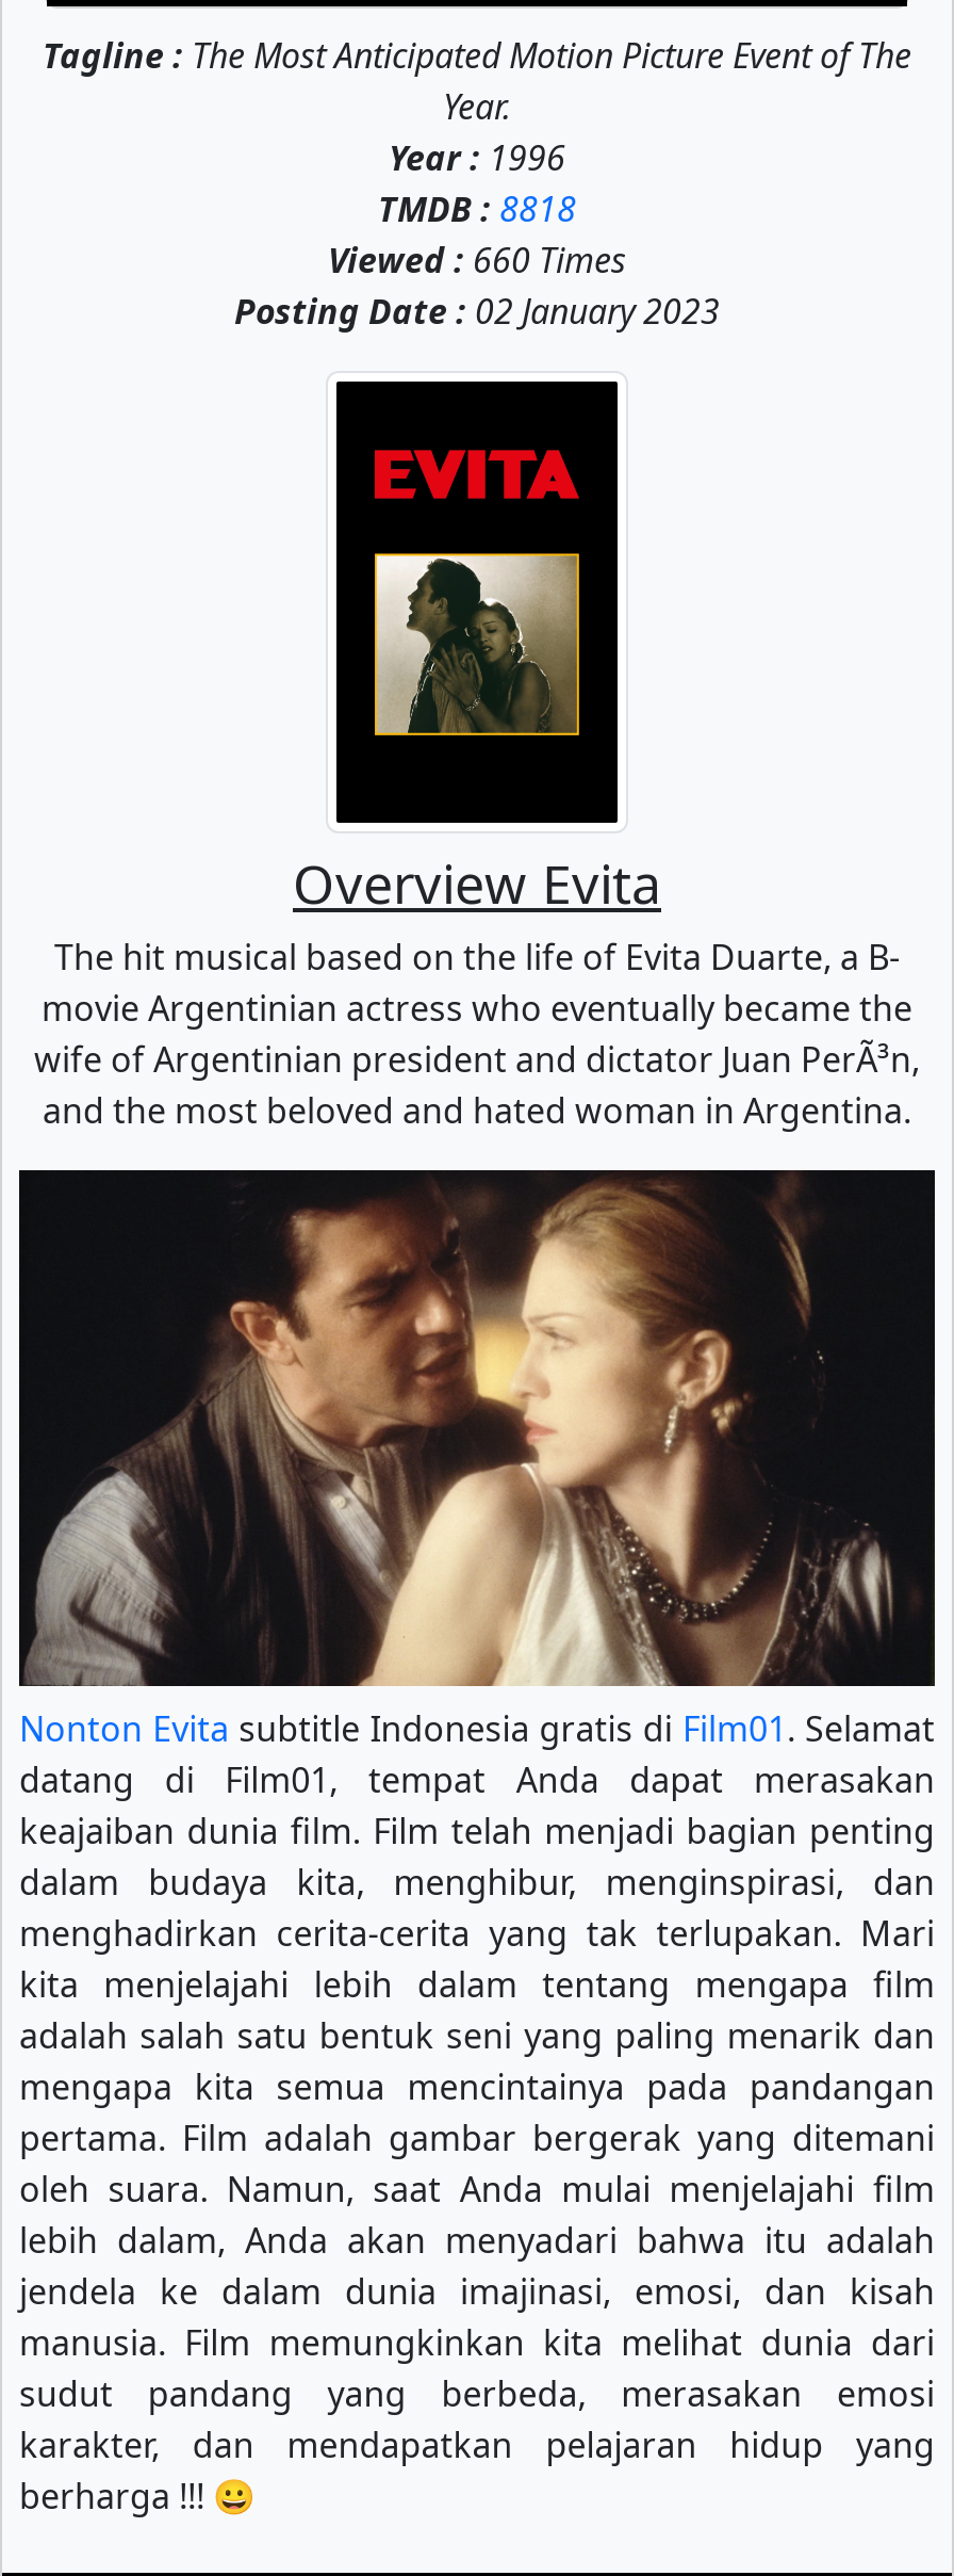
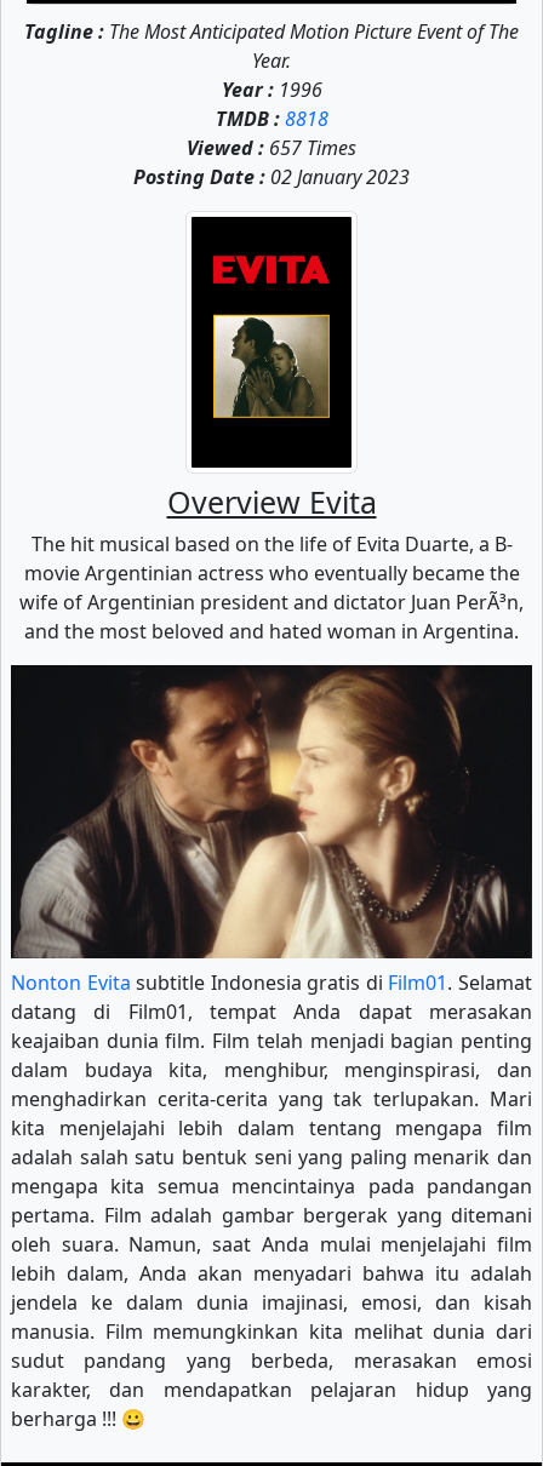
[328,237,626,283] Viewed : 660 Times -> [187,134,356,161] Viewed : 657 Times

